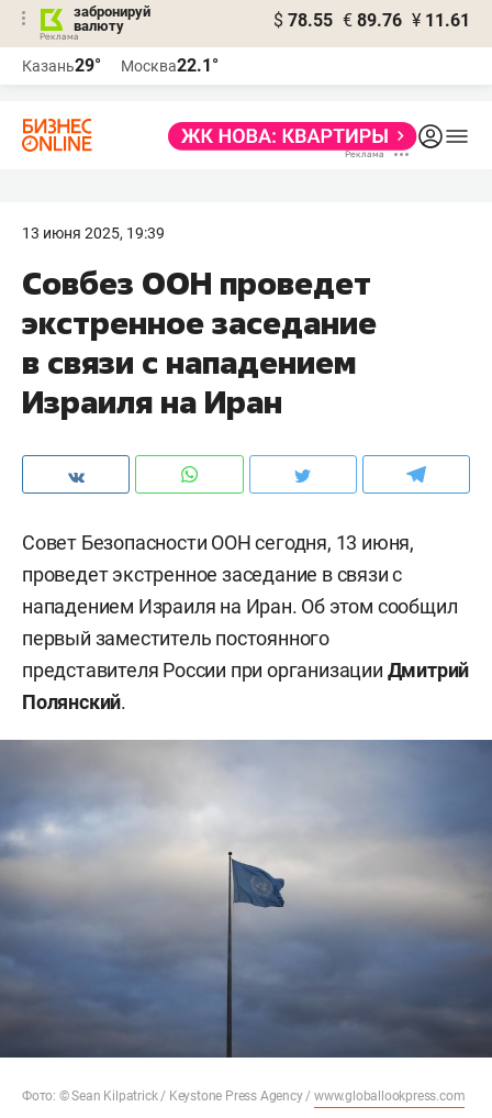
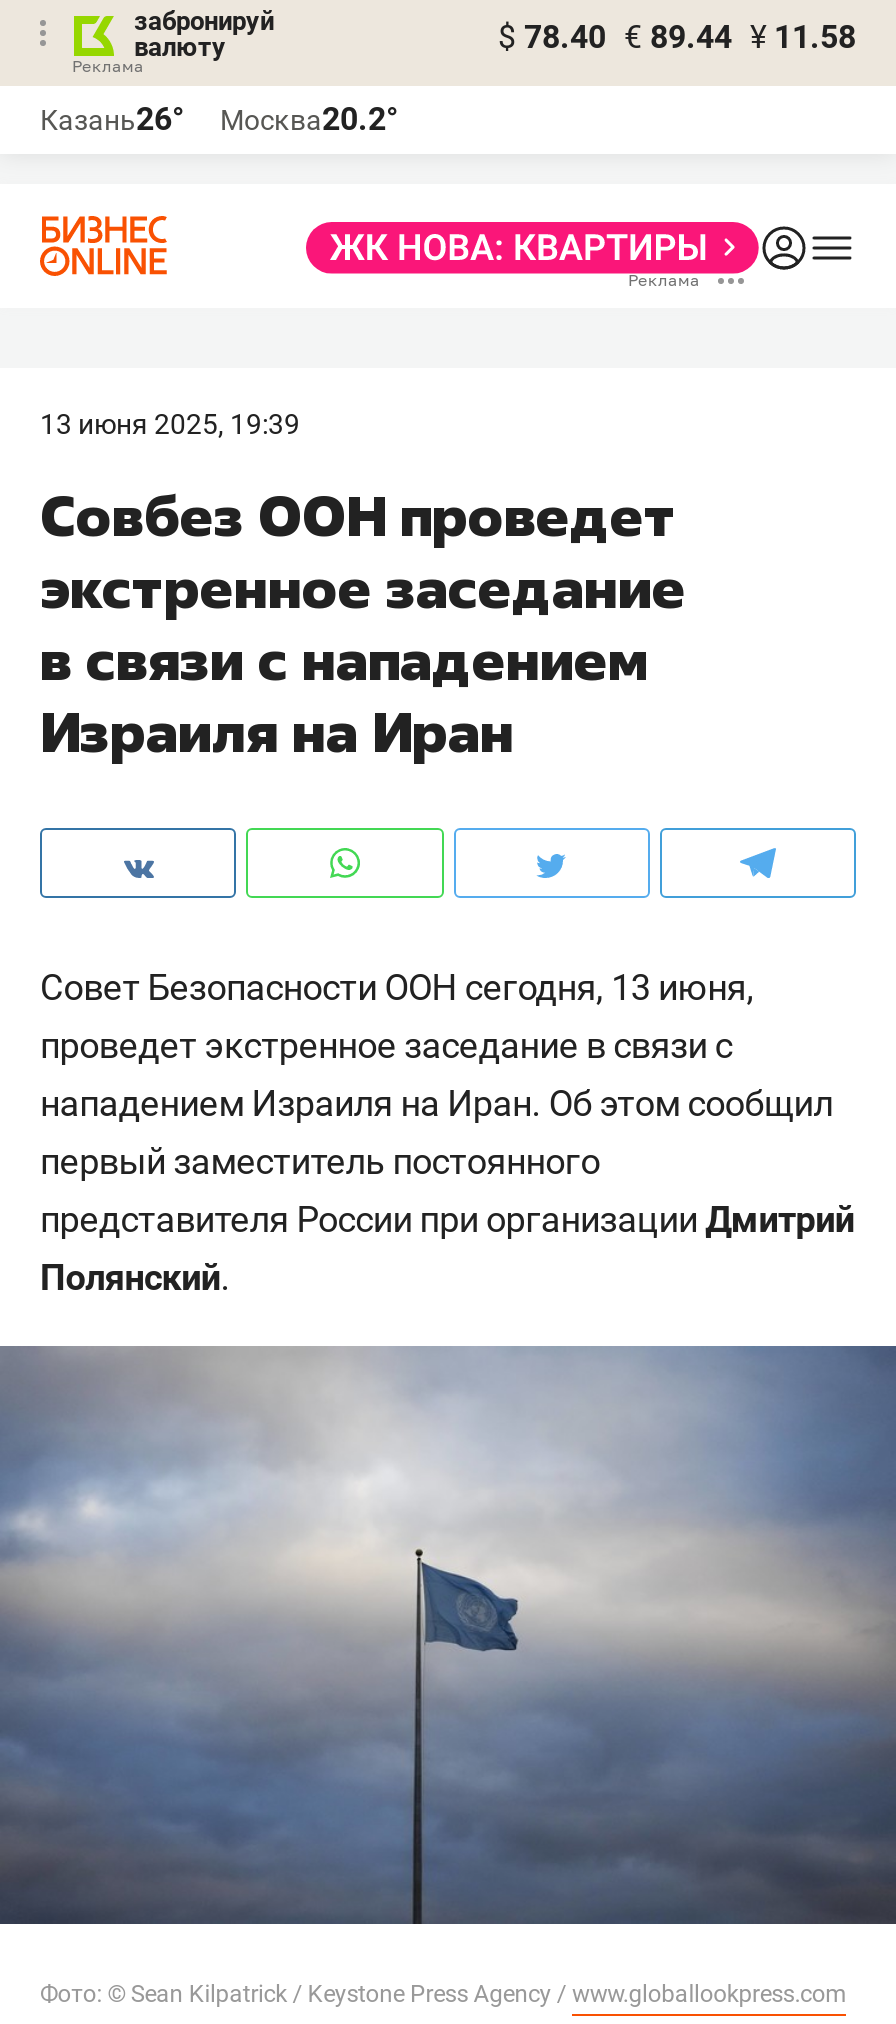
[273,10,470,31] $ 78.55 € 89.76 ¥ 11.61 -> [498,18,856,56] $ 78.40 € 89.44 ¥ 11.58
[22,55,101,76] Казань29° -> [40,100,184,138] Казань26°
[121,55,219,76] Москва22.1° -> [220,100,398,138] Москва20.2°

